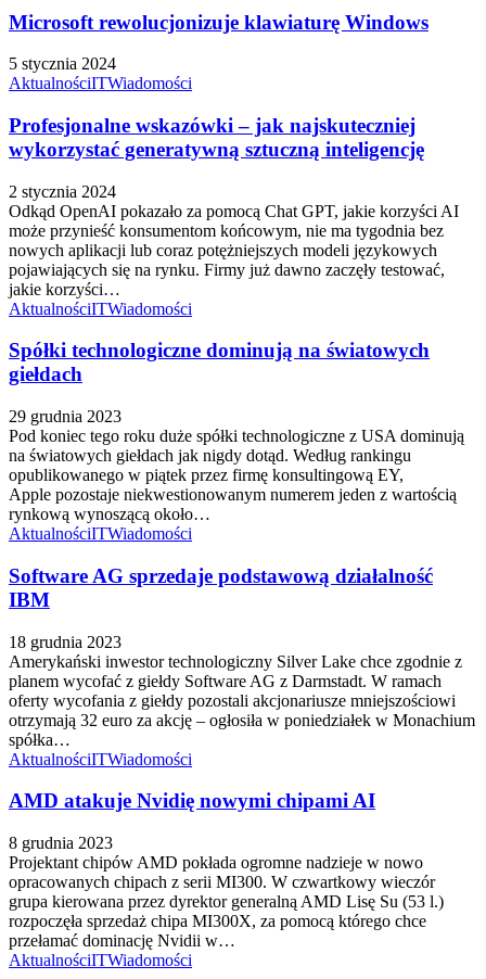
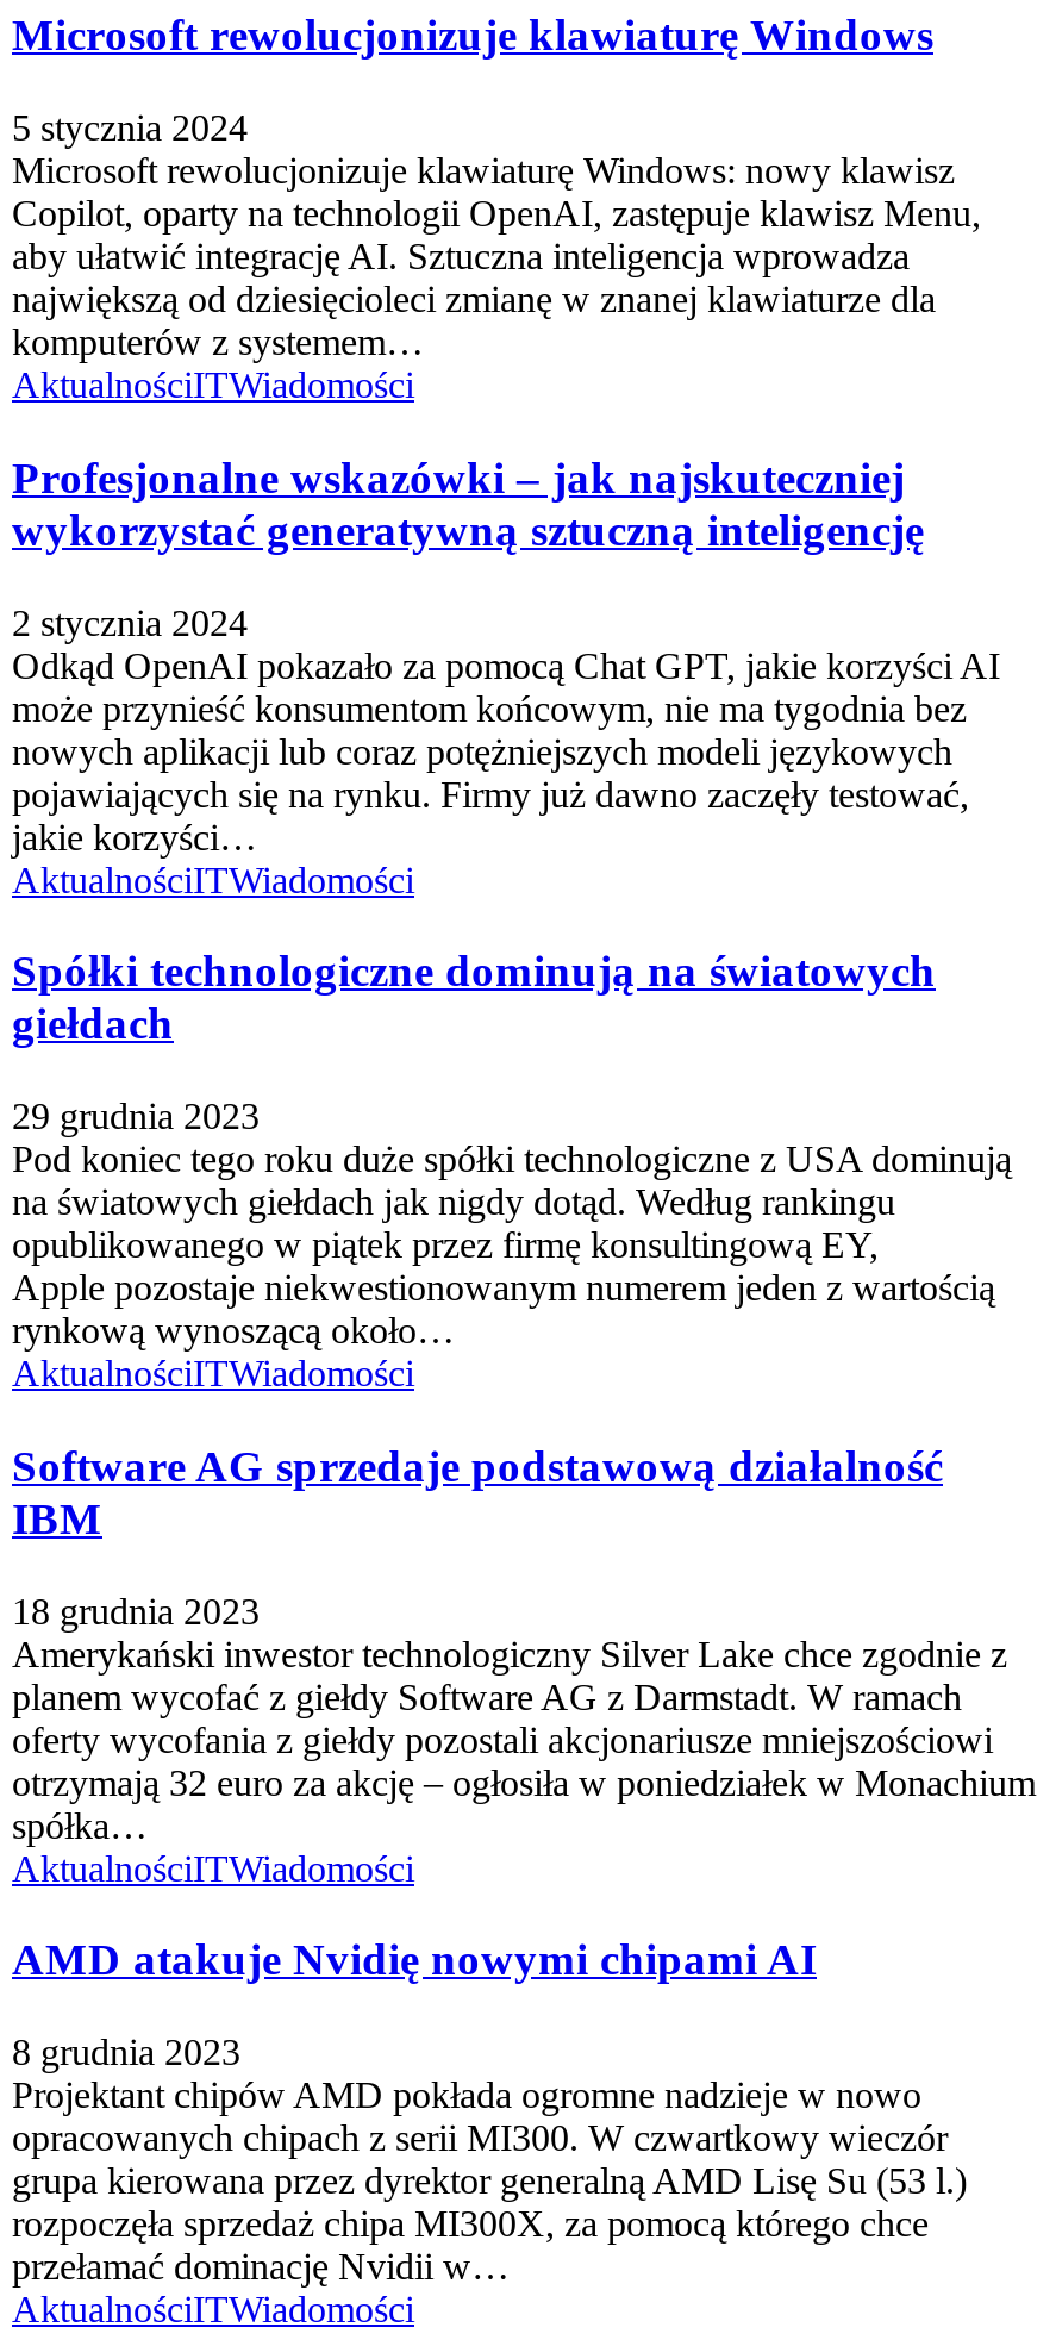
none -> [12,151,981,363] Microsoft rewolucjonizuje klawiaturę Windows: nowy klawisz | Copilot, oparty na technologii OpenAI, zastępuje klawisz Menu, | aby ułatwić integrację AI. Sztuczna inteligencja wprowadza | największą od dziesięcioleci zmianę w znanej klawiaturze dla | komputerów z systemem…

